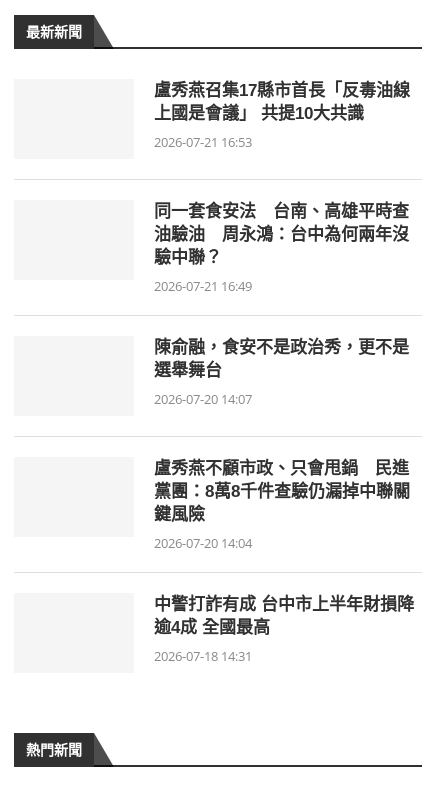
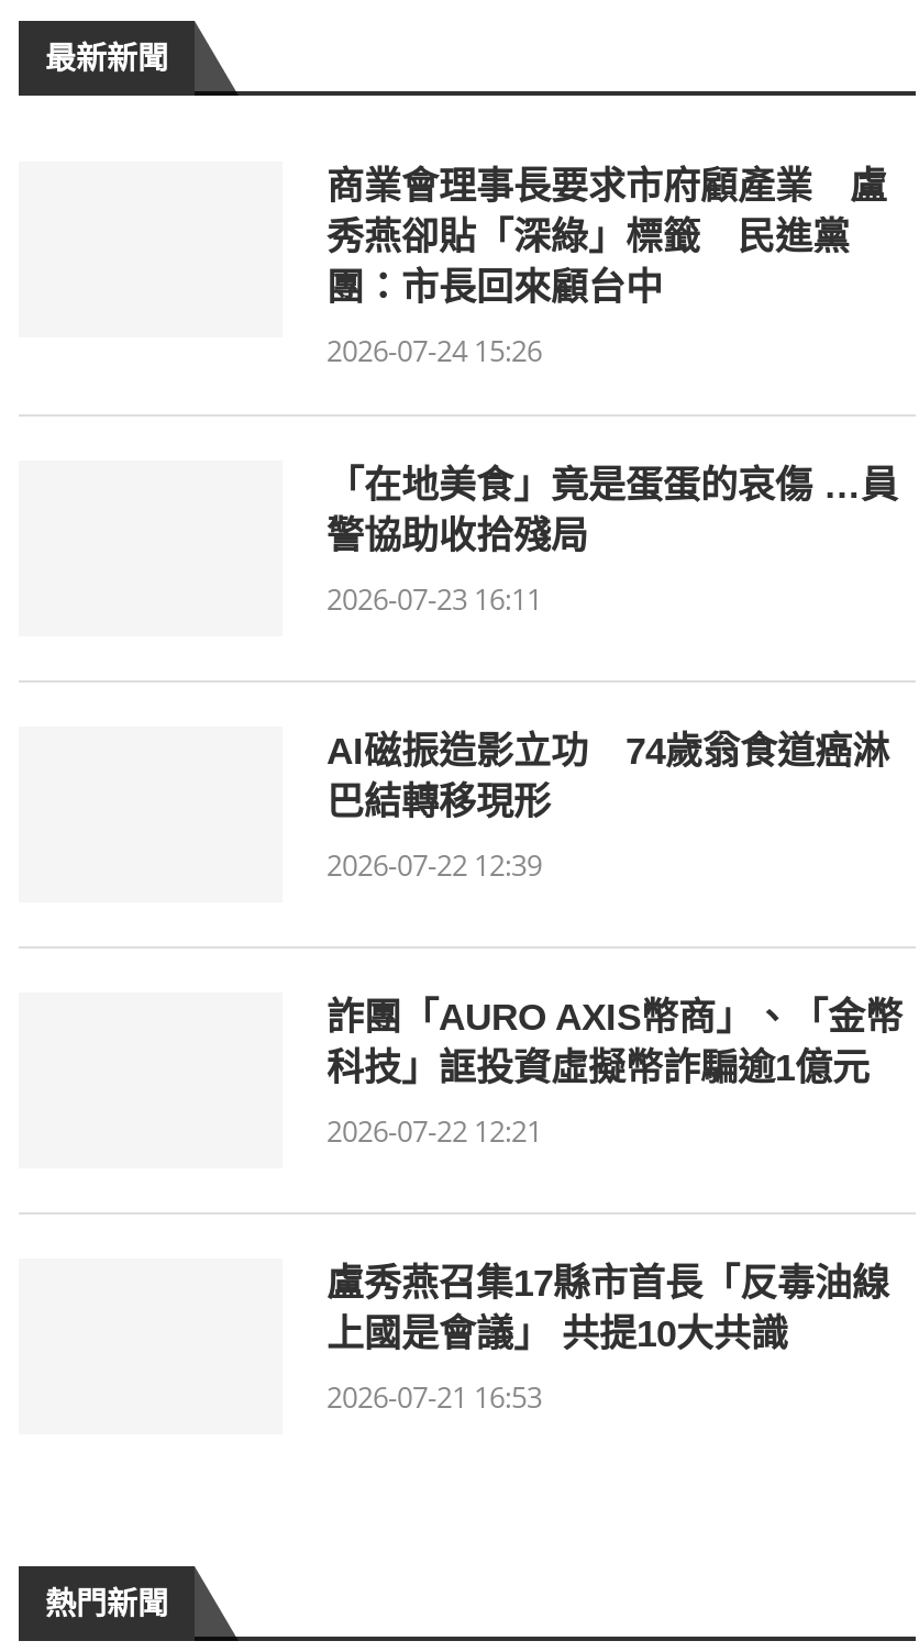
none -> [326,166,898,619] 商業會理事長要求市府顧產業 盧 | 秀燕卻貼「深綠」標籤 民進黨 | 團：市長回來顧台中 | 2026-07-24 15:26 | 「在地美食」竟是蛋蛋的哀傷 …員 | 警協助收拾殘局 | 2026-07-23 16:11
none -> [326,731,889,885] AI磁振造影立功 74歲翁食道癌淋 | 巴結轉移現形 | 2026-07-22 12:39
none -> [326,997,903,1151] 詐團「AURO AXIS幣商」、「金幣 | 科技」誆投資虛擬幣詐騙逾1億元 | 2026-07-22 12:21
moved [154,81,410,151] -> [326,1263,889,1417]: 盧秀燕召集17縣市首長「反毒油線 | 上國是會議」 共提10大共識 | 2026-07-21 16:53
[154,202,409,408] 同一套食安法 台南、高雄平時查 | 油驗油 周永鴻：台中為何兩年沒 | 驗中聯？ | 2026-07-21 16:49 | 陳俞融，食安不是政治秀，更不是 | 選舉舞台 | 2026-07-20 14:07 -> none
[154,459,414,665] 盧秀燕不顧市政、只會甩鍋 民進 | 黨團：8萬8千件查驗仍漏掉中聯關 | 鍵風險 | 2026-07-20 14:04 | 中警打詐有成 台中市上半年財損降 | 逾4成 全國最高 | 2026-07-18 14:31 -> none

